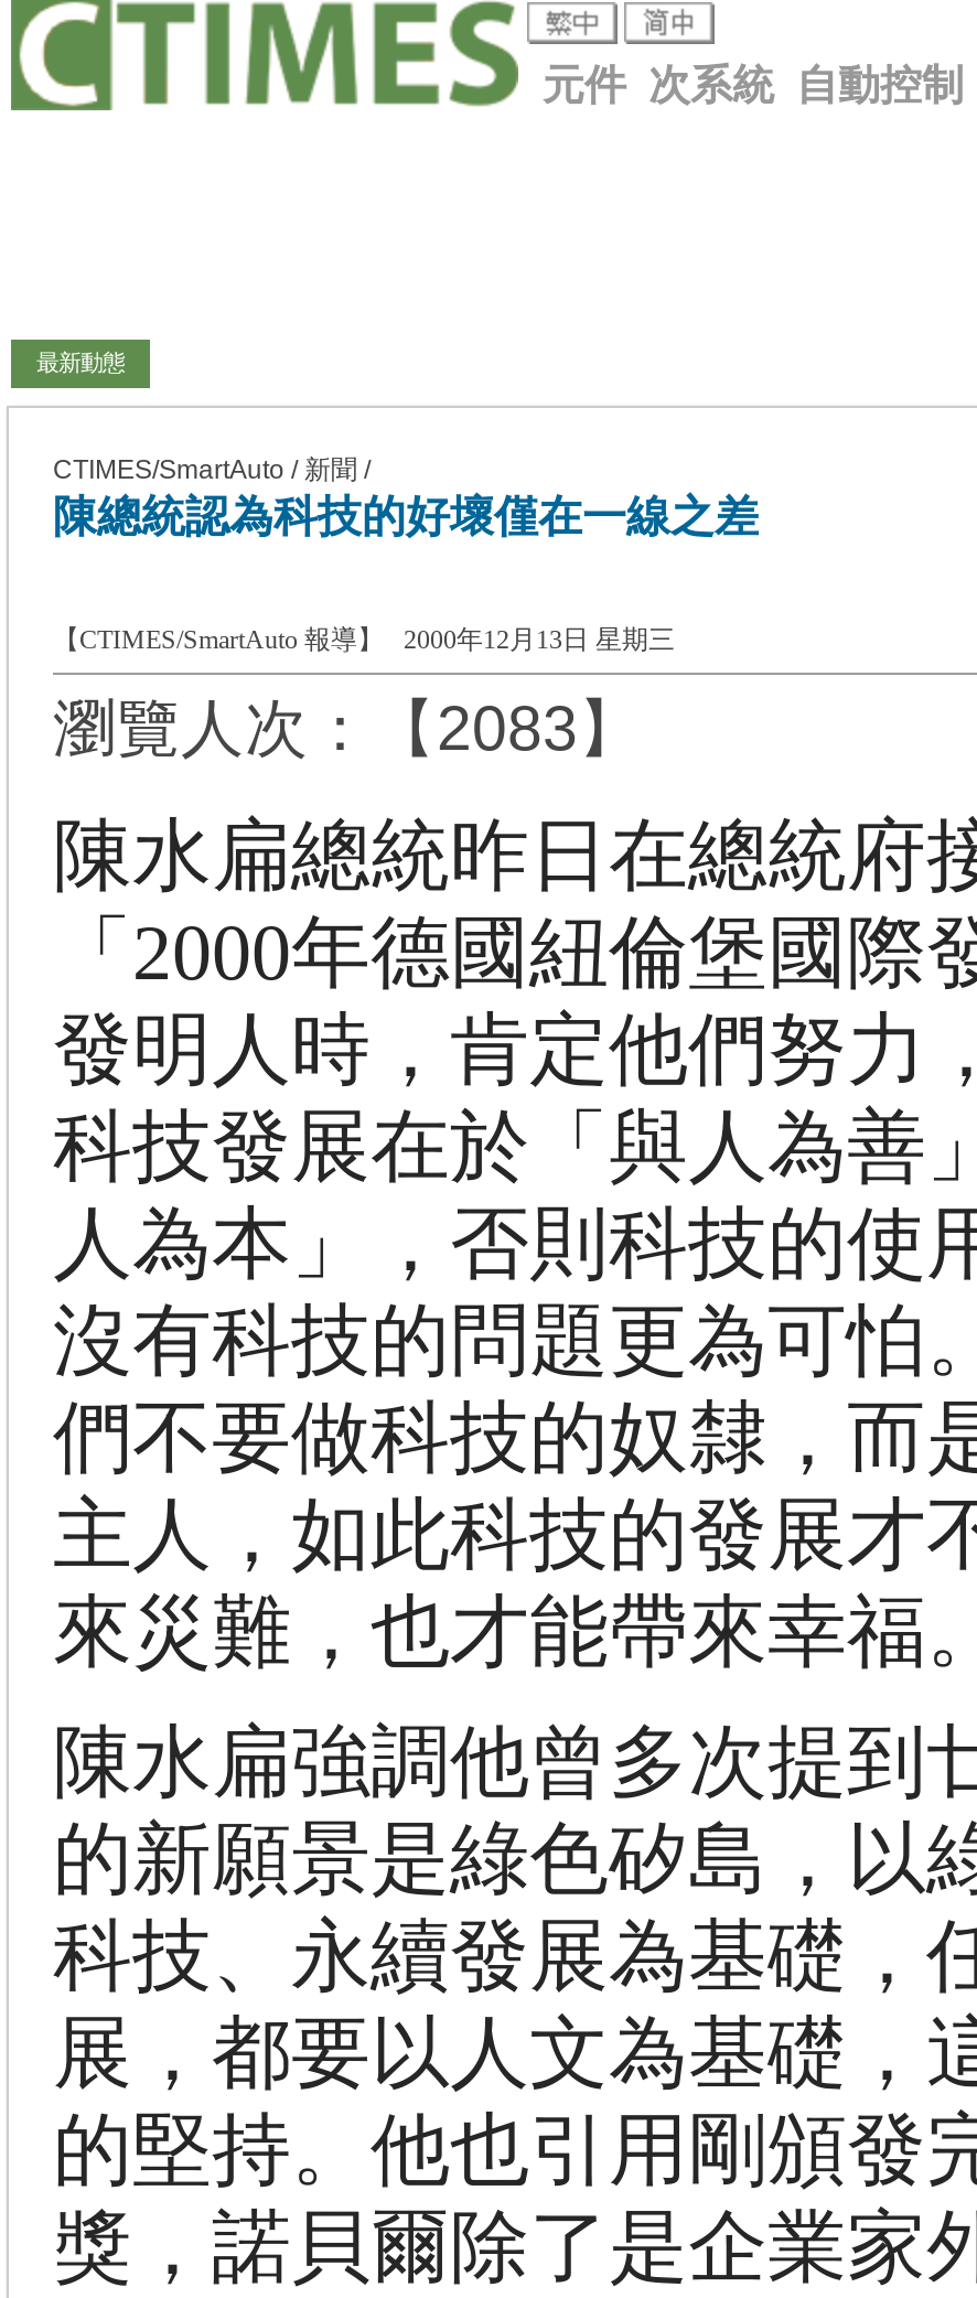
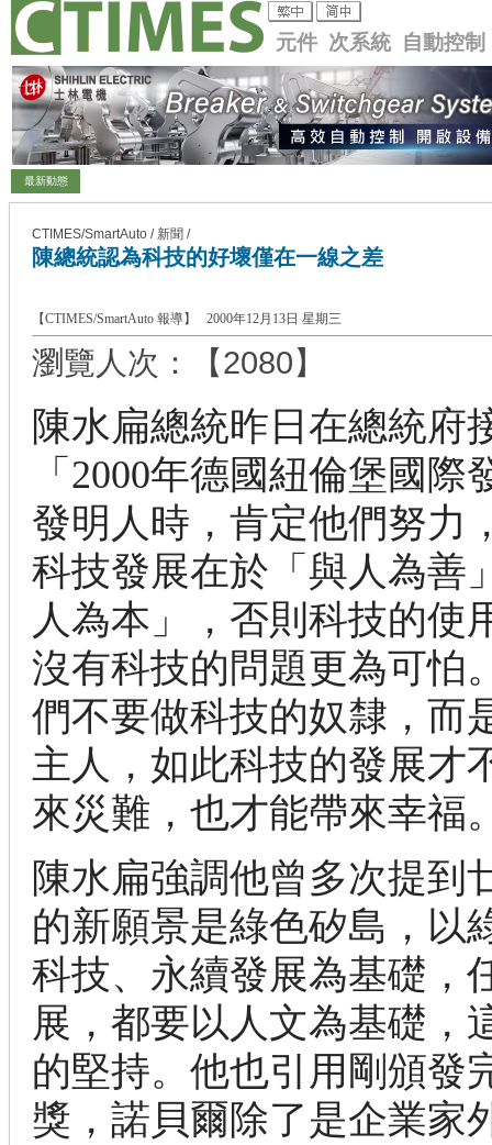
none -> [11,65,489,166] [image]
[53,693,642,764] 瀏覽人次：【2083】 -> [32,345,325,381] 瀏覽人次：【2080】

